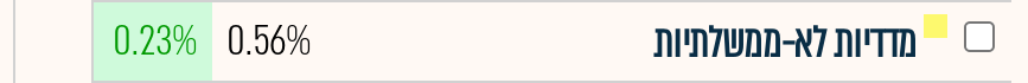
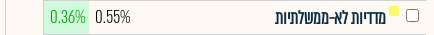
[113,12,198,71] 0.23% -> [50,5,86,30] 0.36%
[227,12,312,71] 0.56% -> [95,5,131,30] 0.55%

